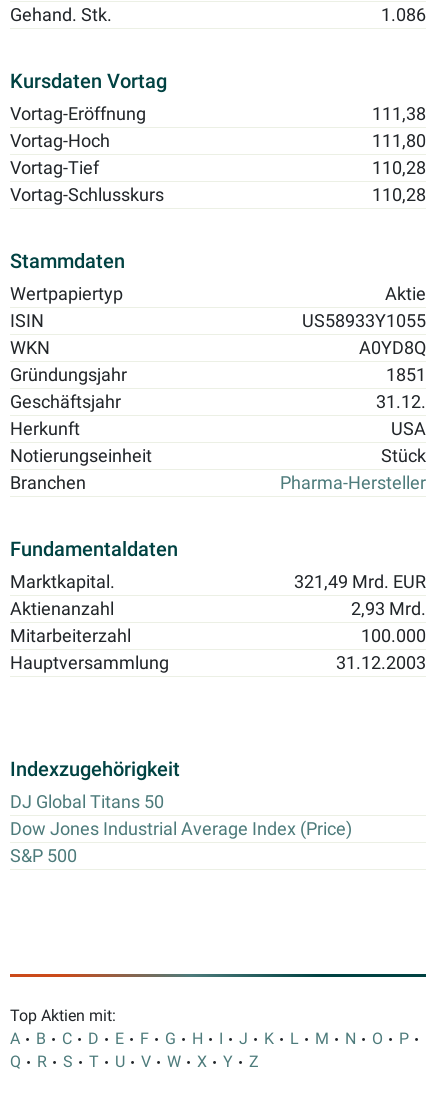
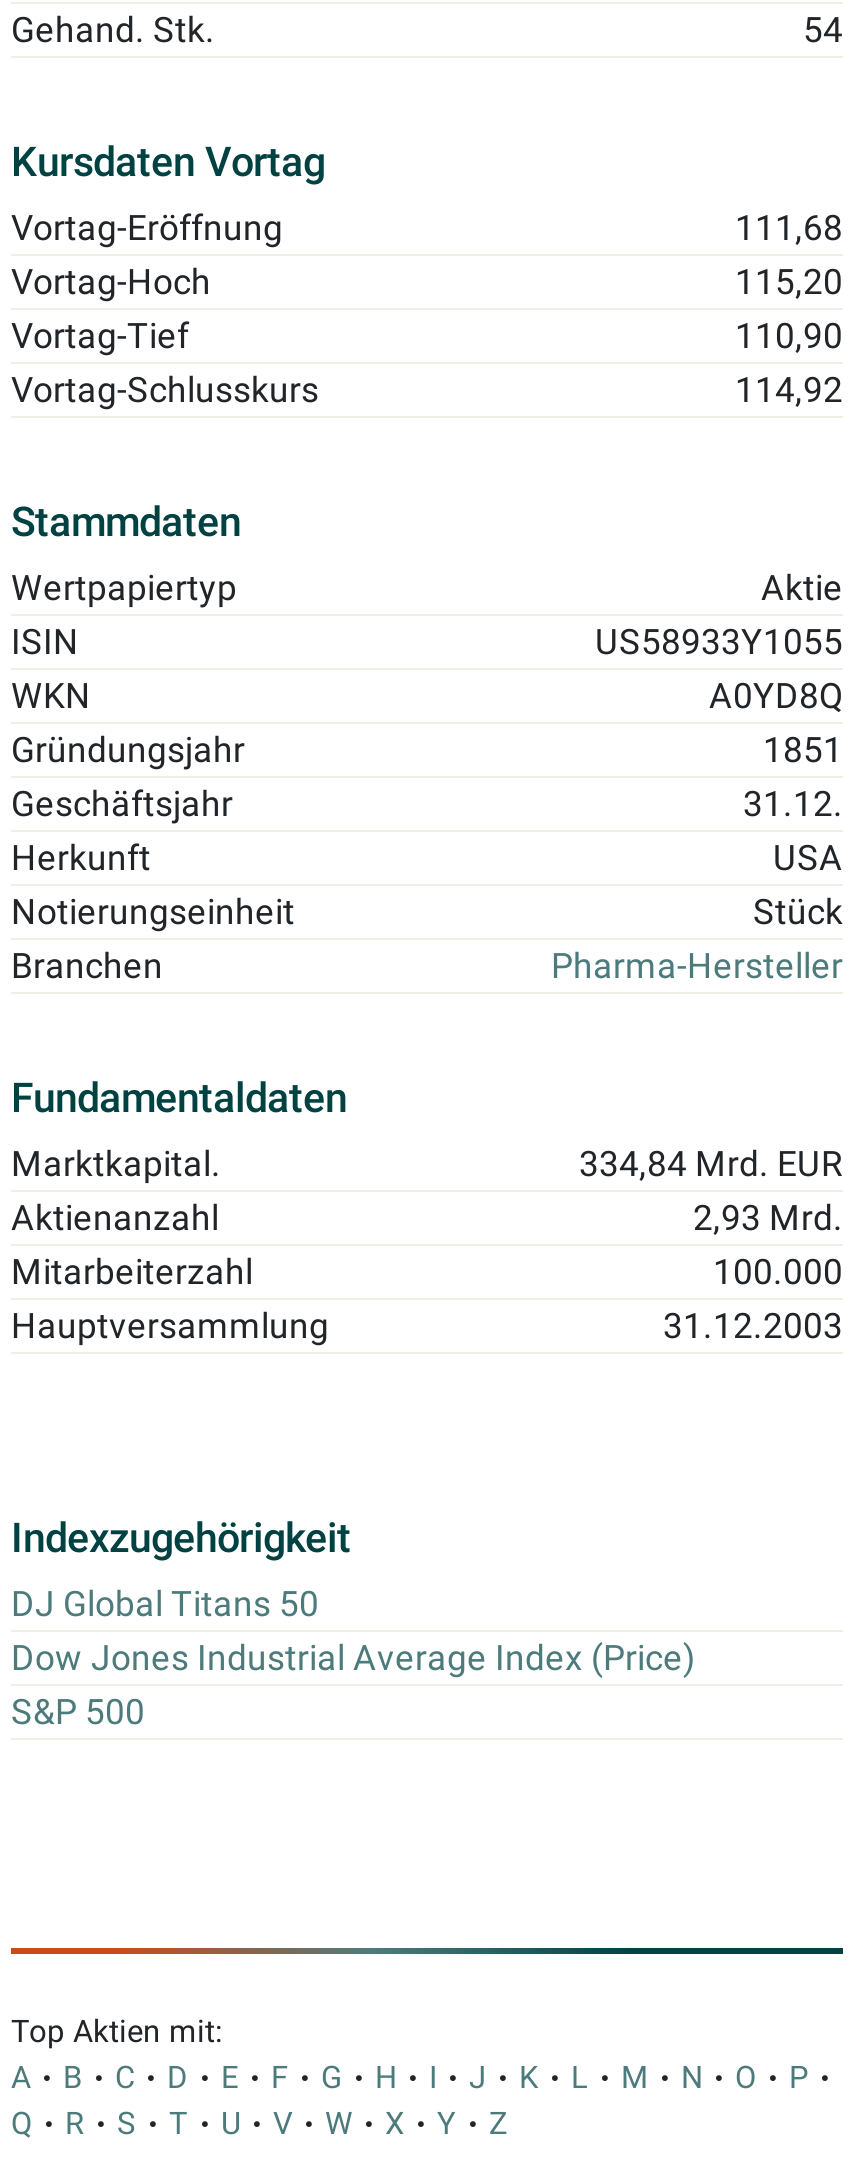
[381,5,426,25] 1.086 -> [803,11,843,51] 54
[372,104,426,124] 111,38 -> [735,209,843,249] 111,68
[372,131,426,151] 111,80 -> [735,263,843,303] 115,20
[372,158,426,178] 110,28 -> [735,317,843,357] 110,90
[372,185,426,205] 110,28 -> [735,371,843,411] 114,92
[294,572,426,592] 321,49 Mrd. EUR -> [579,1145,843,1185] 334,84 Mrd. EUR

